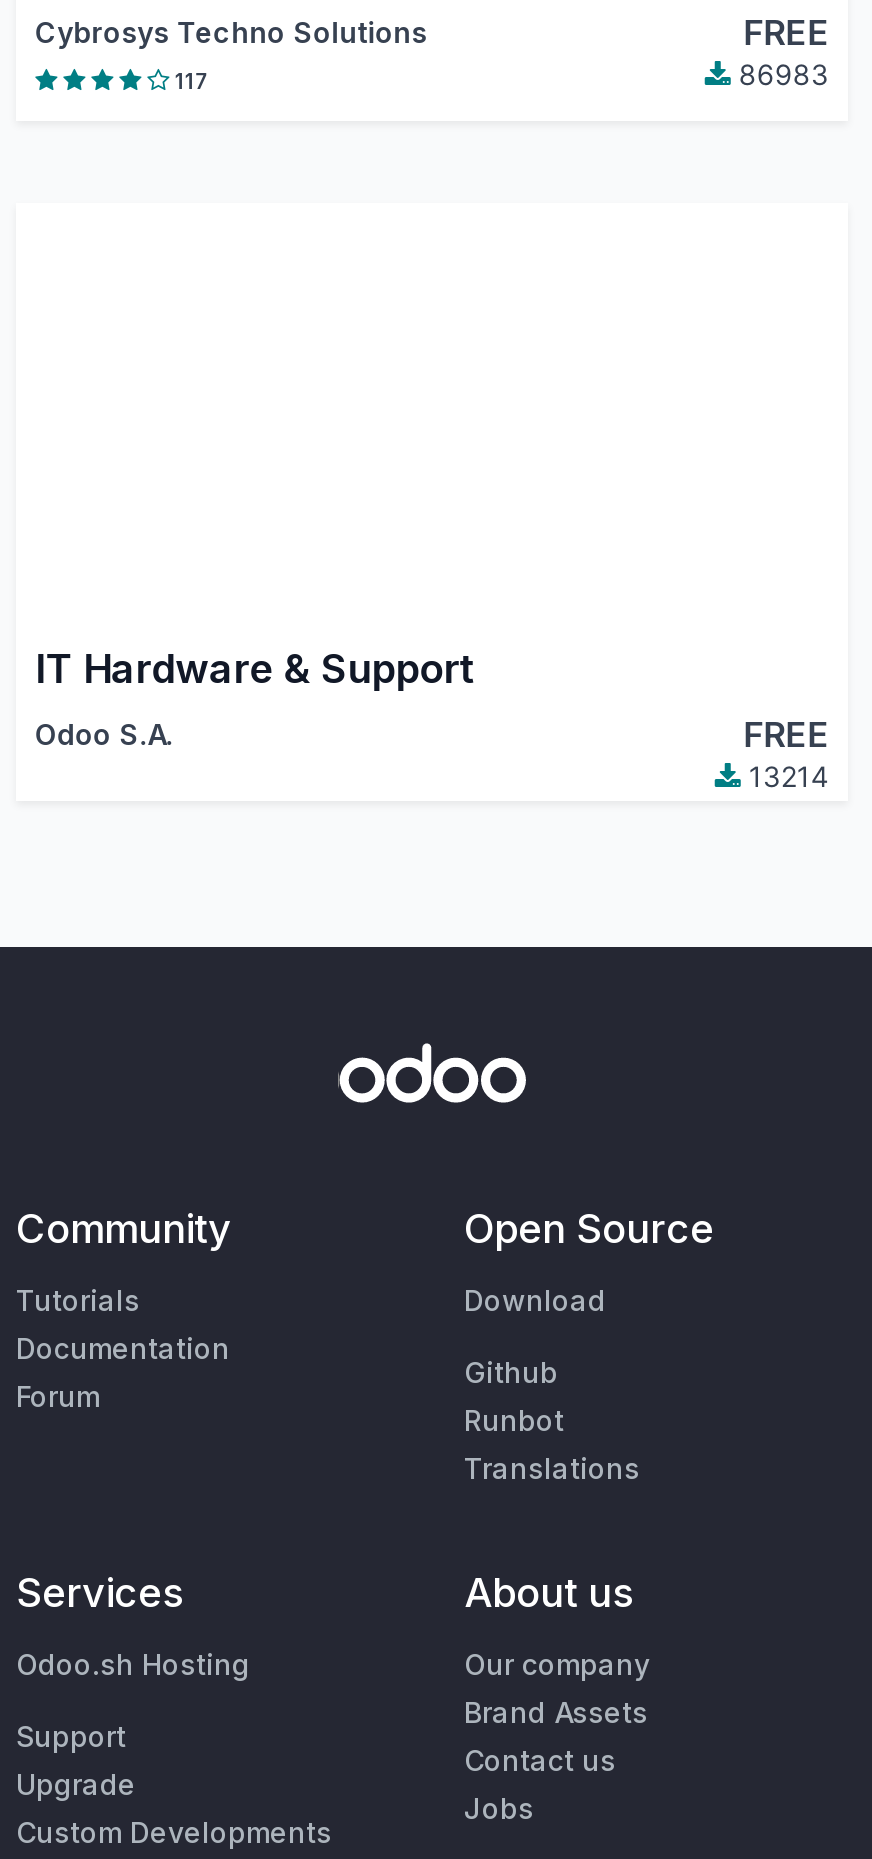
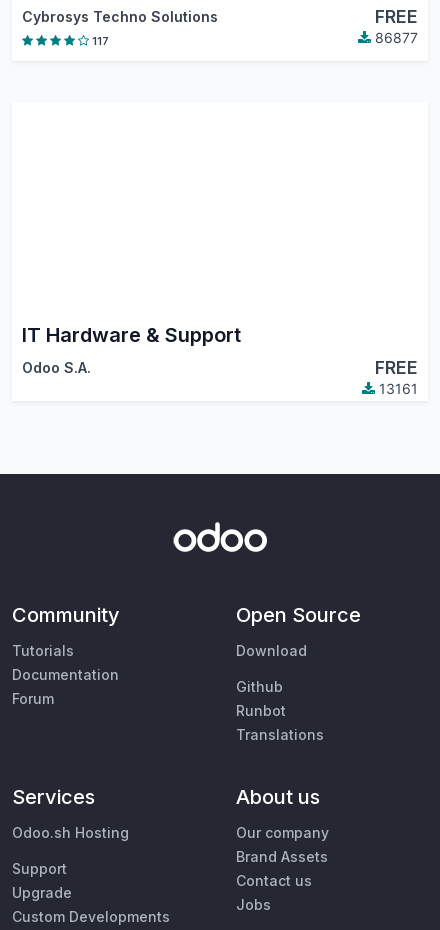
[731,57,829,91] 86983 -> [371,29,418,46] 86877
[741,758,829,792] 13214 -> [375,380,418,397] 13161

